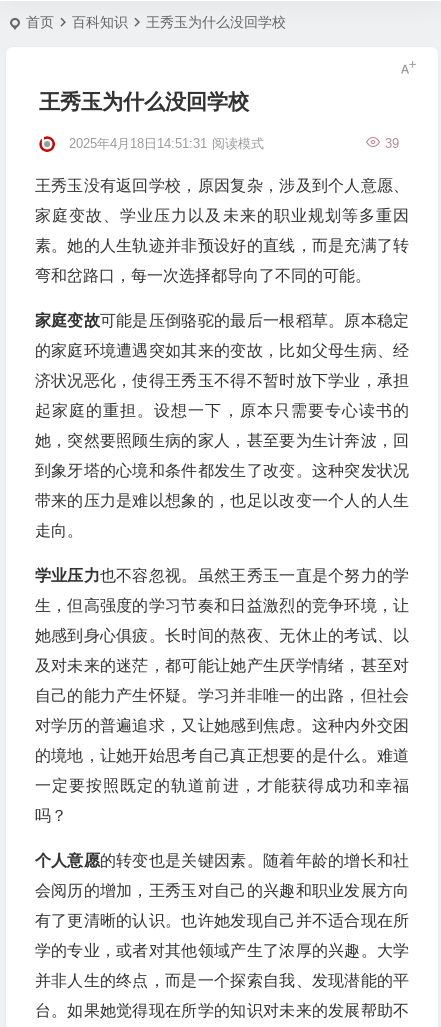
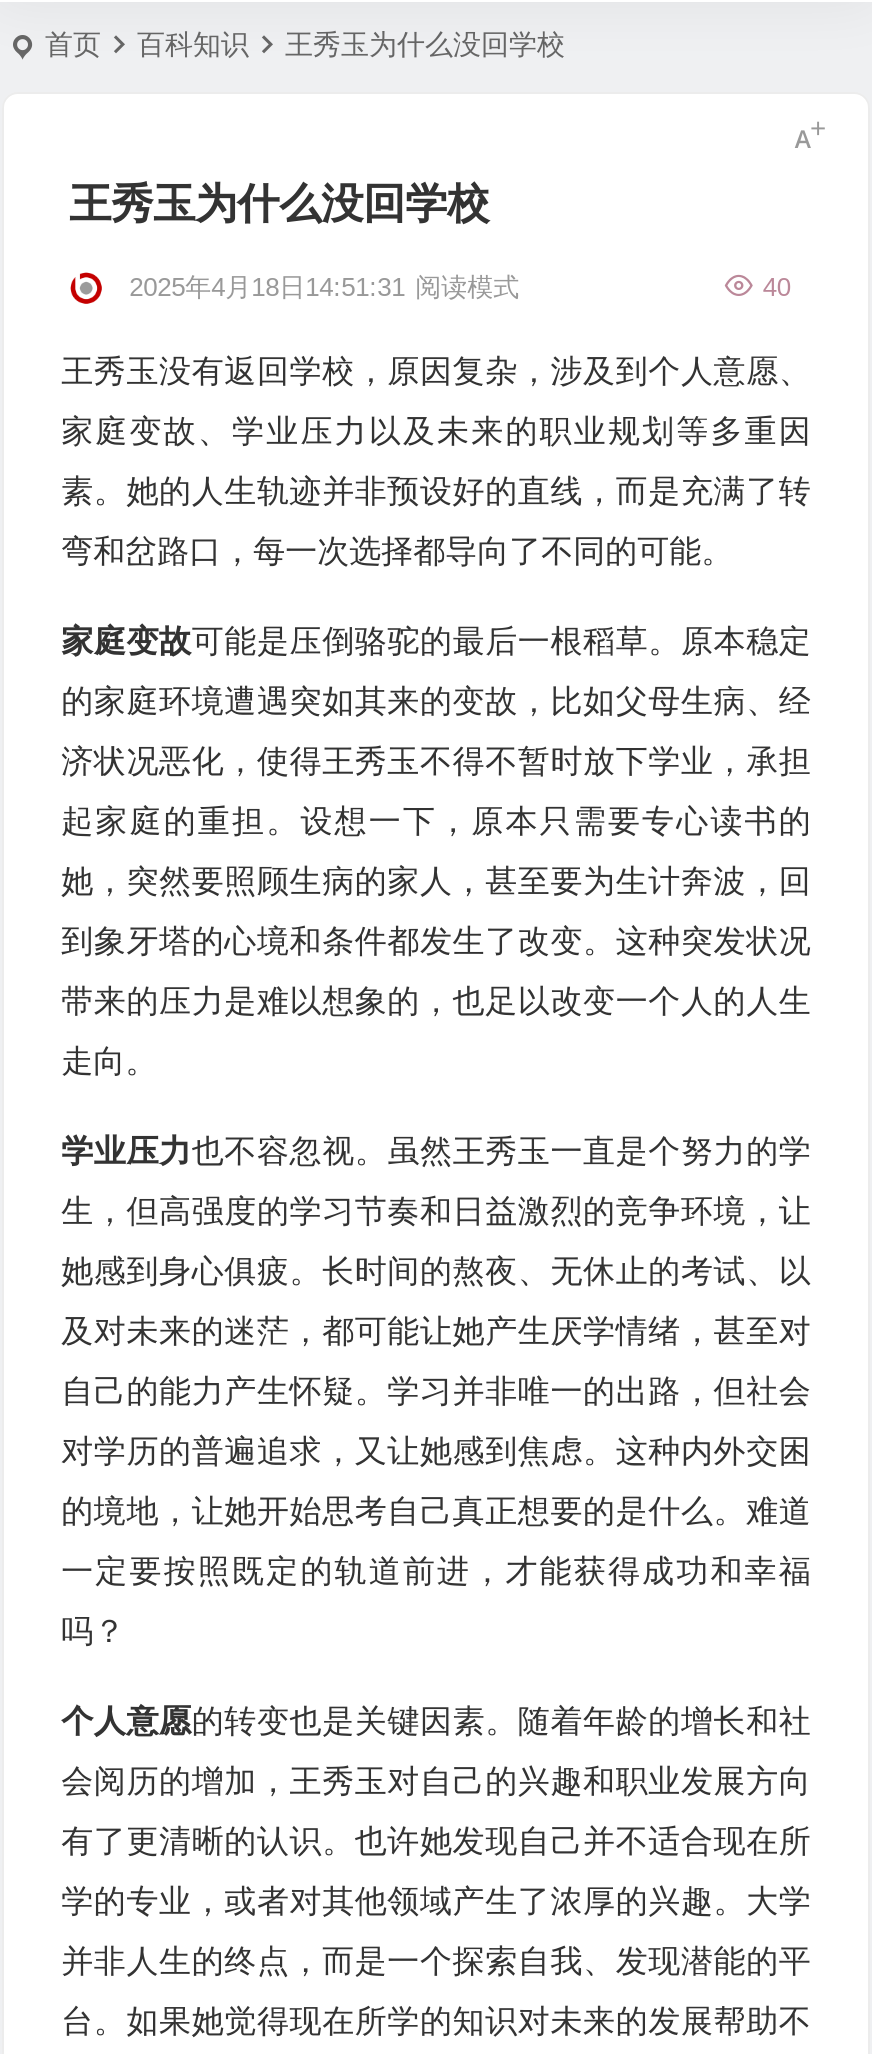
[385,136,399,151] 39 -> [763,272,791,302] 40

